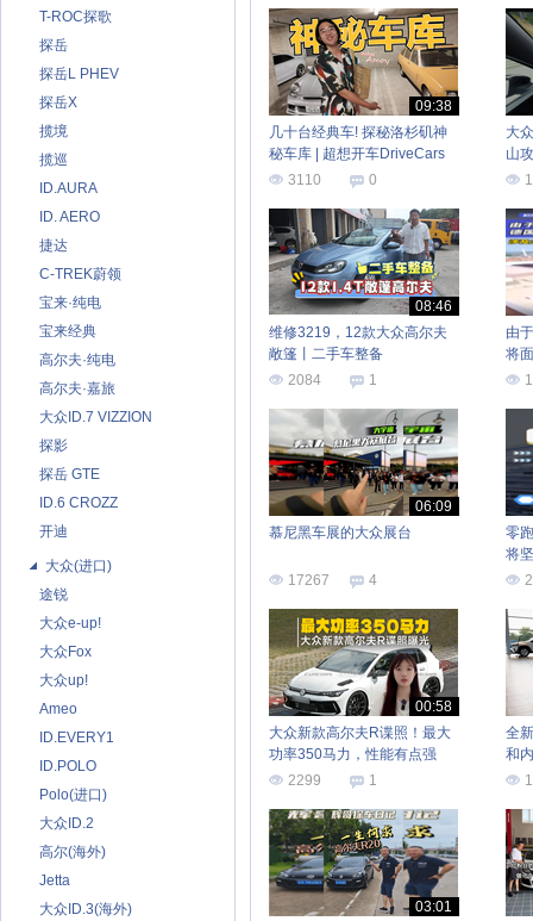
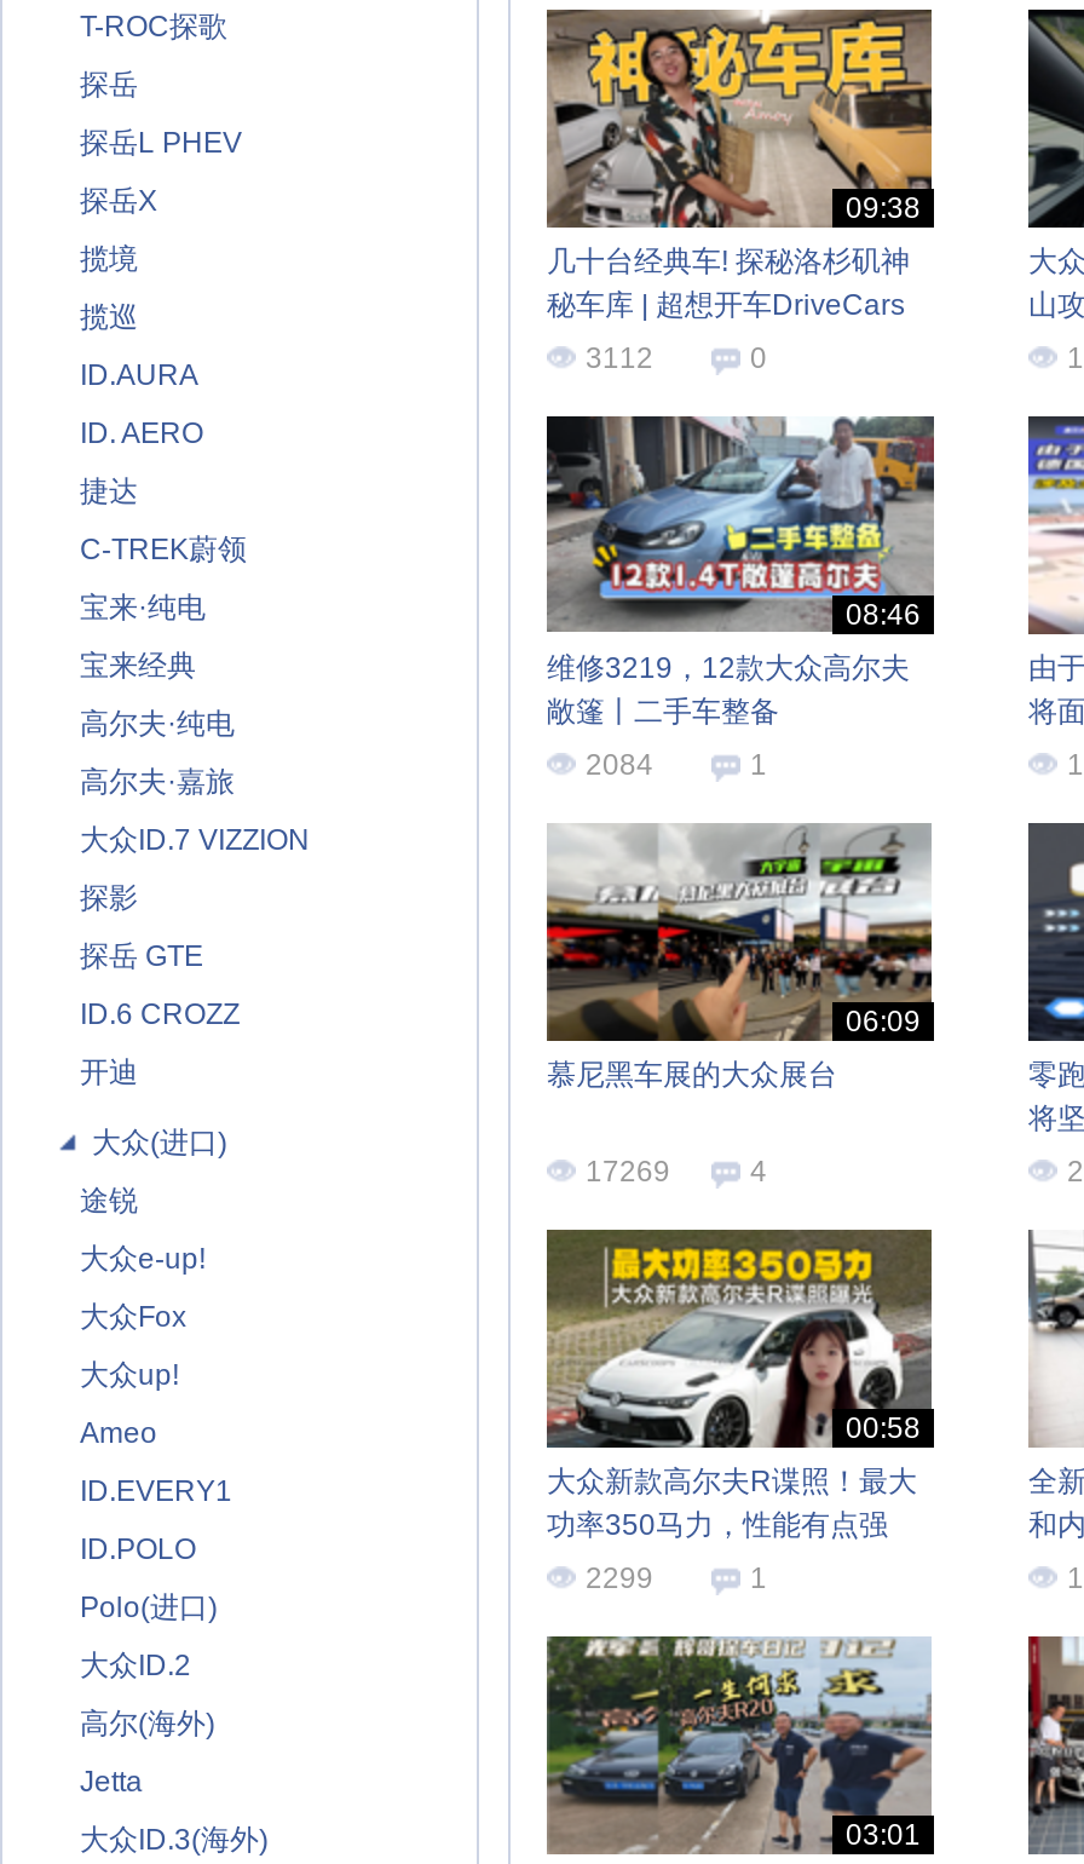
[288,172,321,188] 3110 -> [586,341,653,375] 3112
[288,572,330,589] 17267 -> [586,1155,670,1189] 17269

